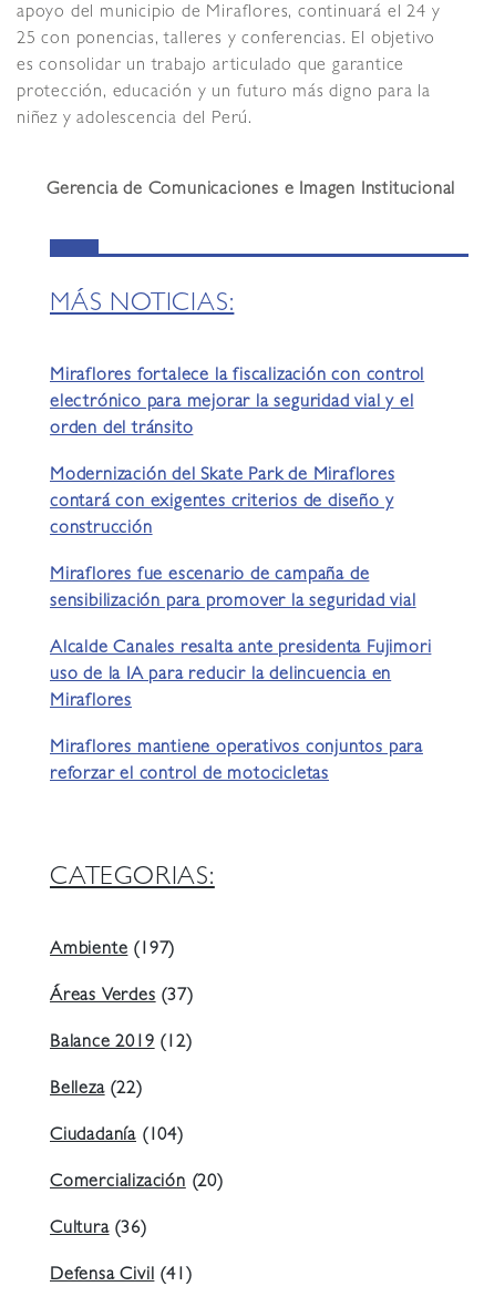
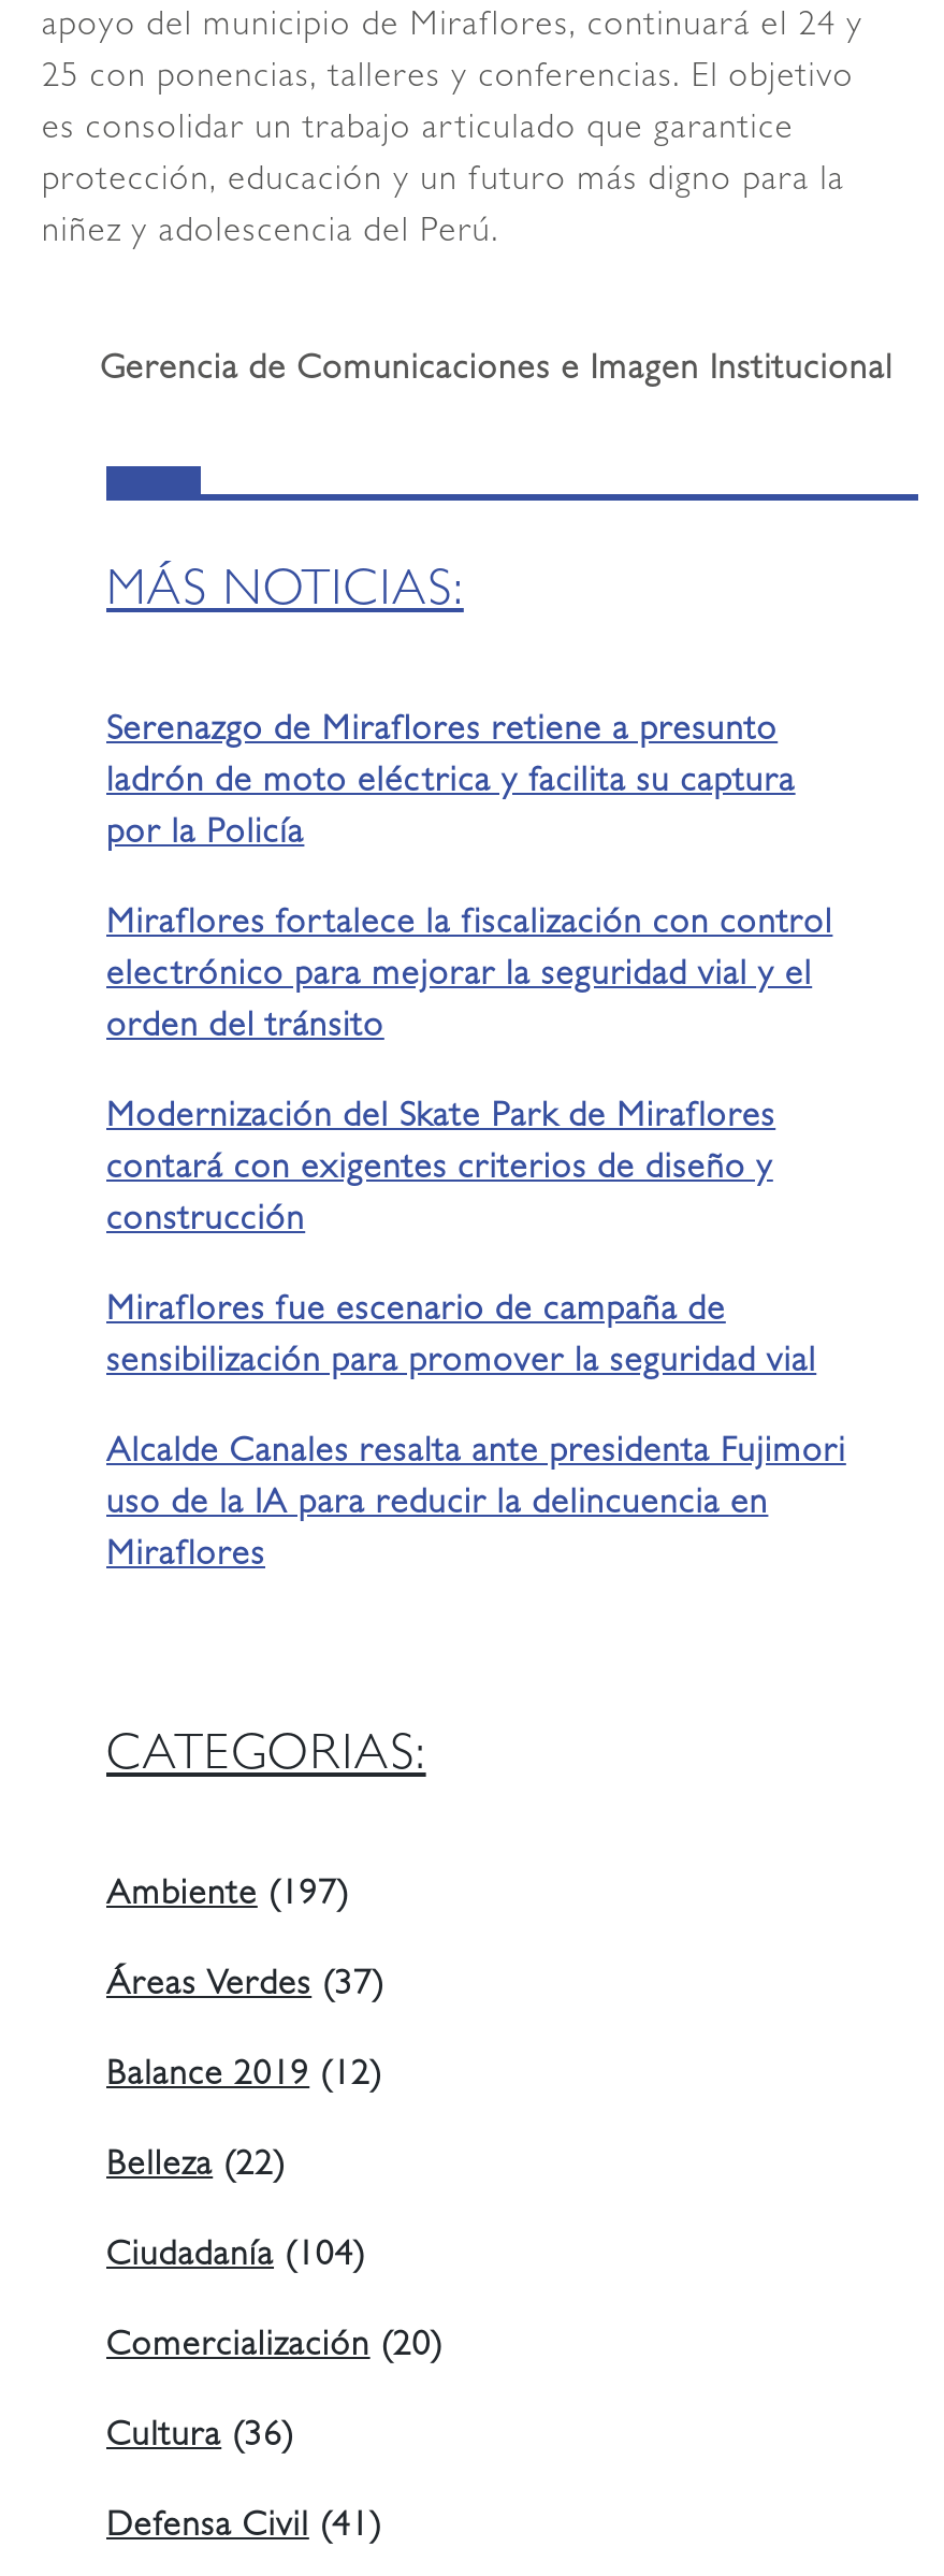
none -> [106,714,795,852] Serenazgo de Miraflores retiene a presunto | ladrón de moto eléctrica y facilita su captura | por la Policía
moved [50,368,431,712] -> [106,908,846,1574]: Miraflores fortalece la fiscalización con control | electrónico para mejorar la seguridad vial y el | orden del tránsito | ... | uso de la IA para reducir la delincuencia en | Miraflores
[50,740,423,785] Miraflores mantiene operativos conjuntos para | reforzar el control de motocicletas -> none

